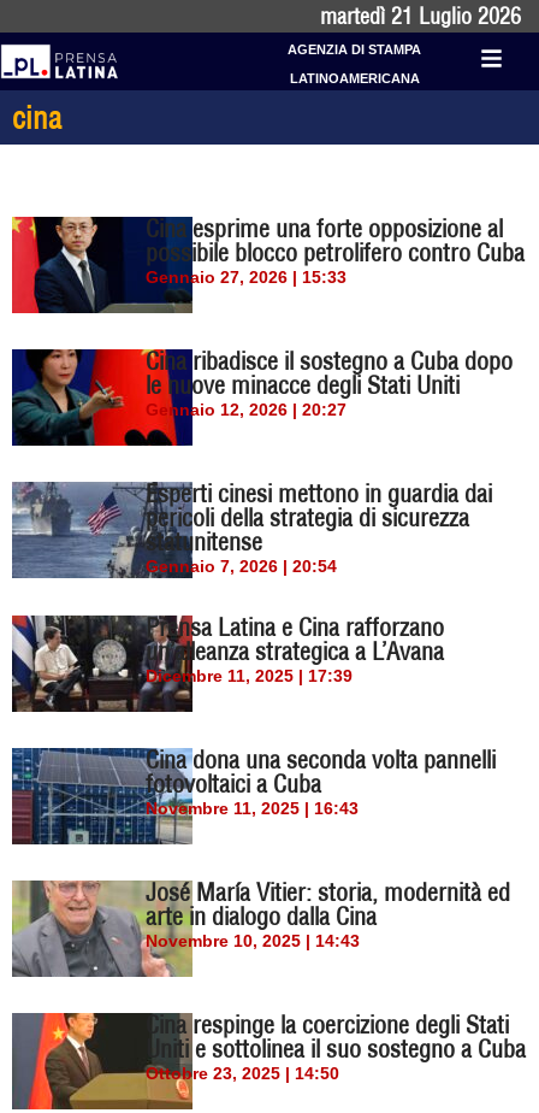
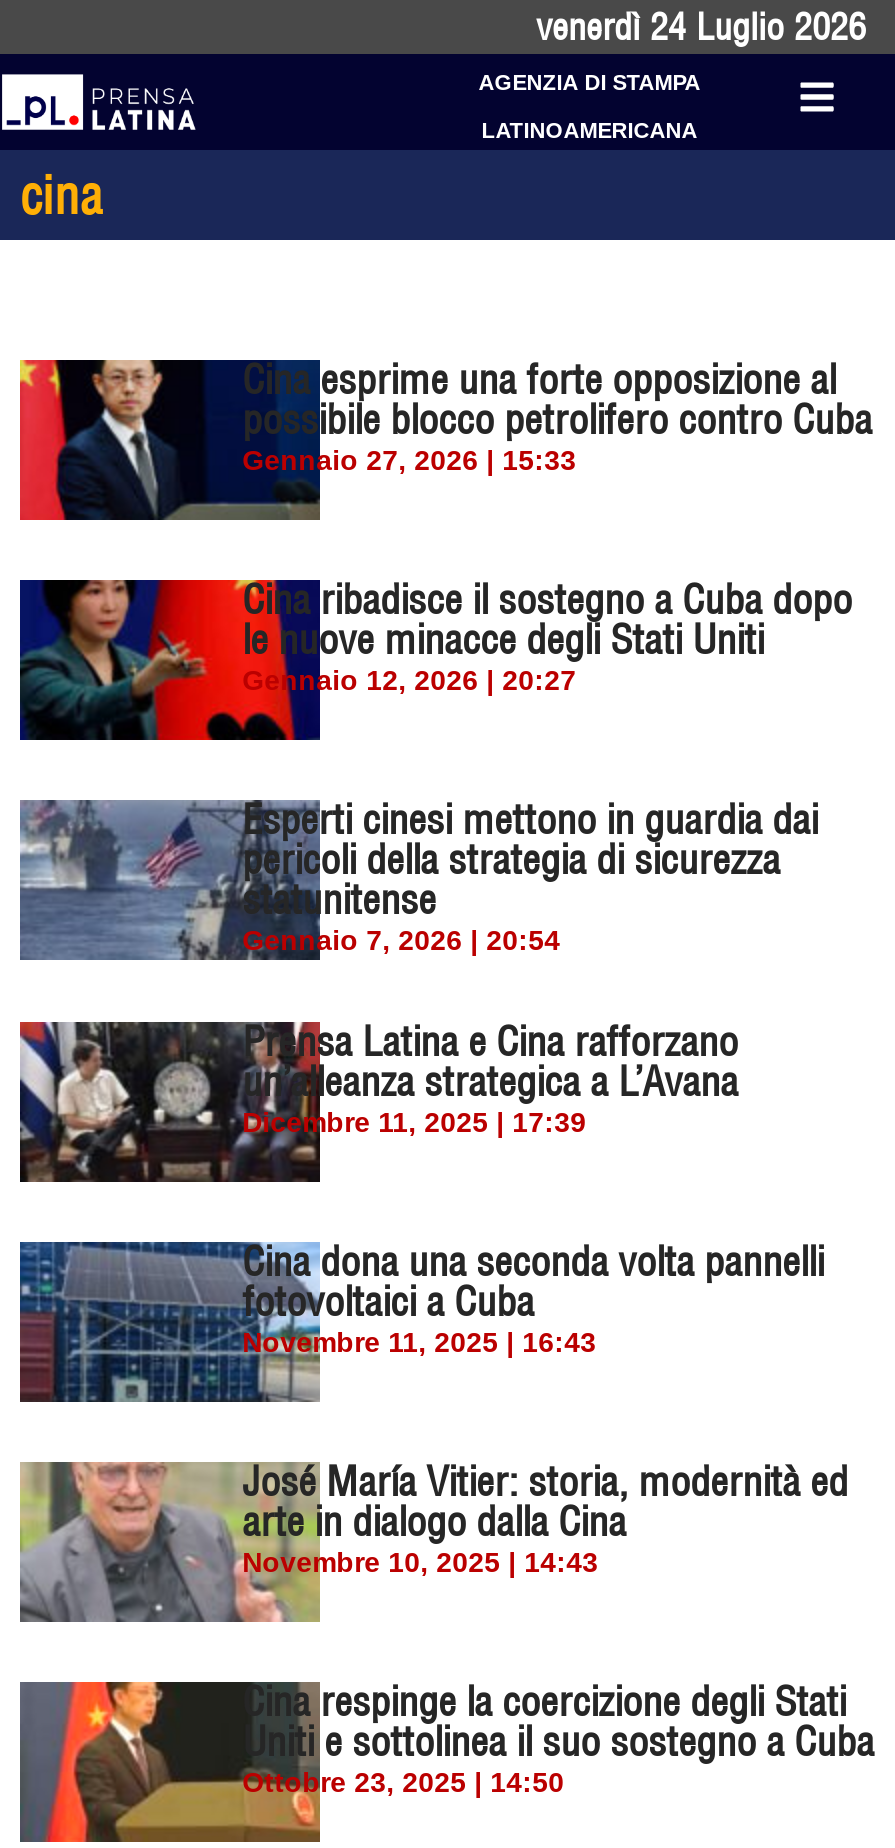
[320,2,521,30] martedì 21 Luglio 2026 -> [536,4,866,50] venerdì 24 Luglio 2026

